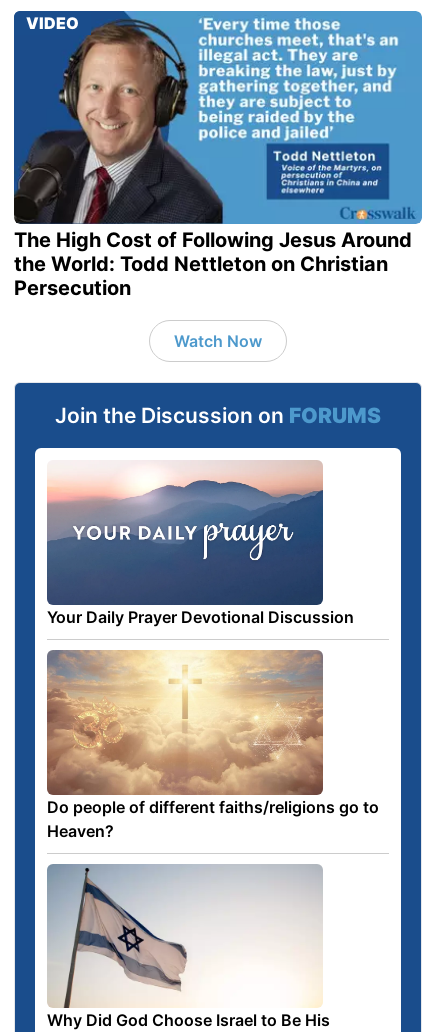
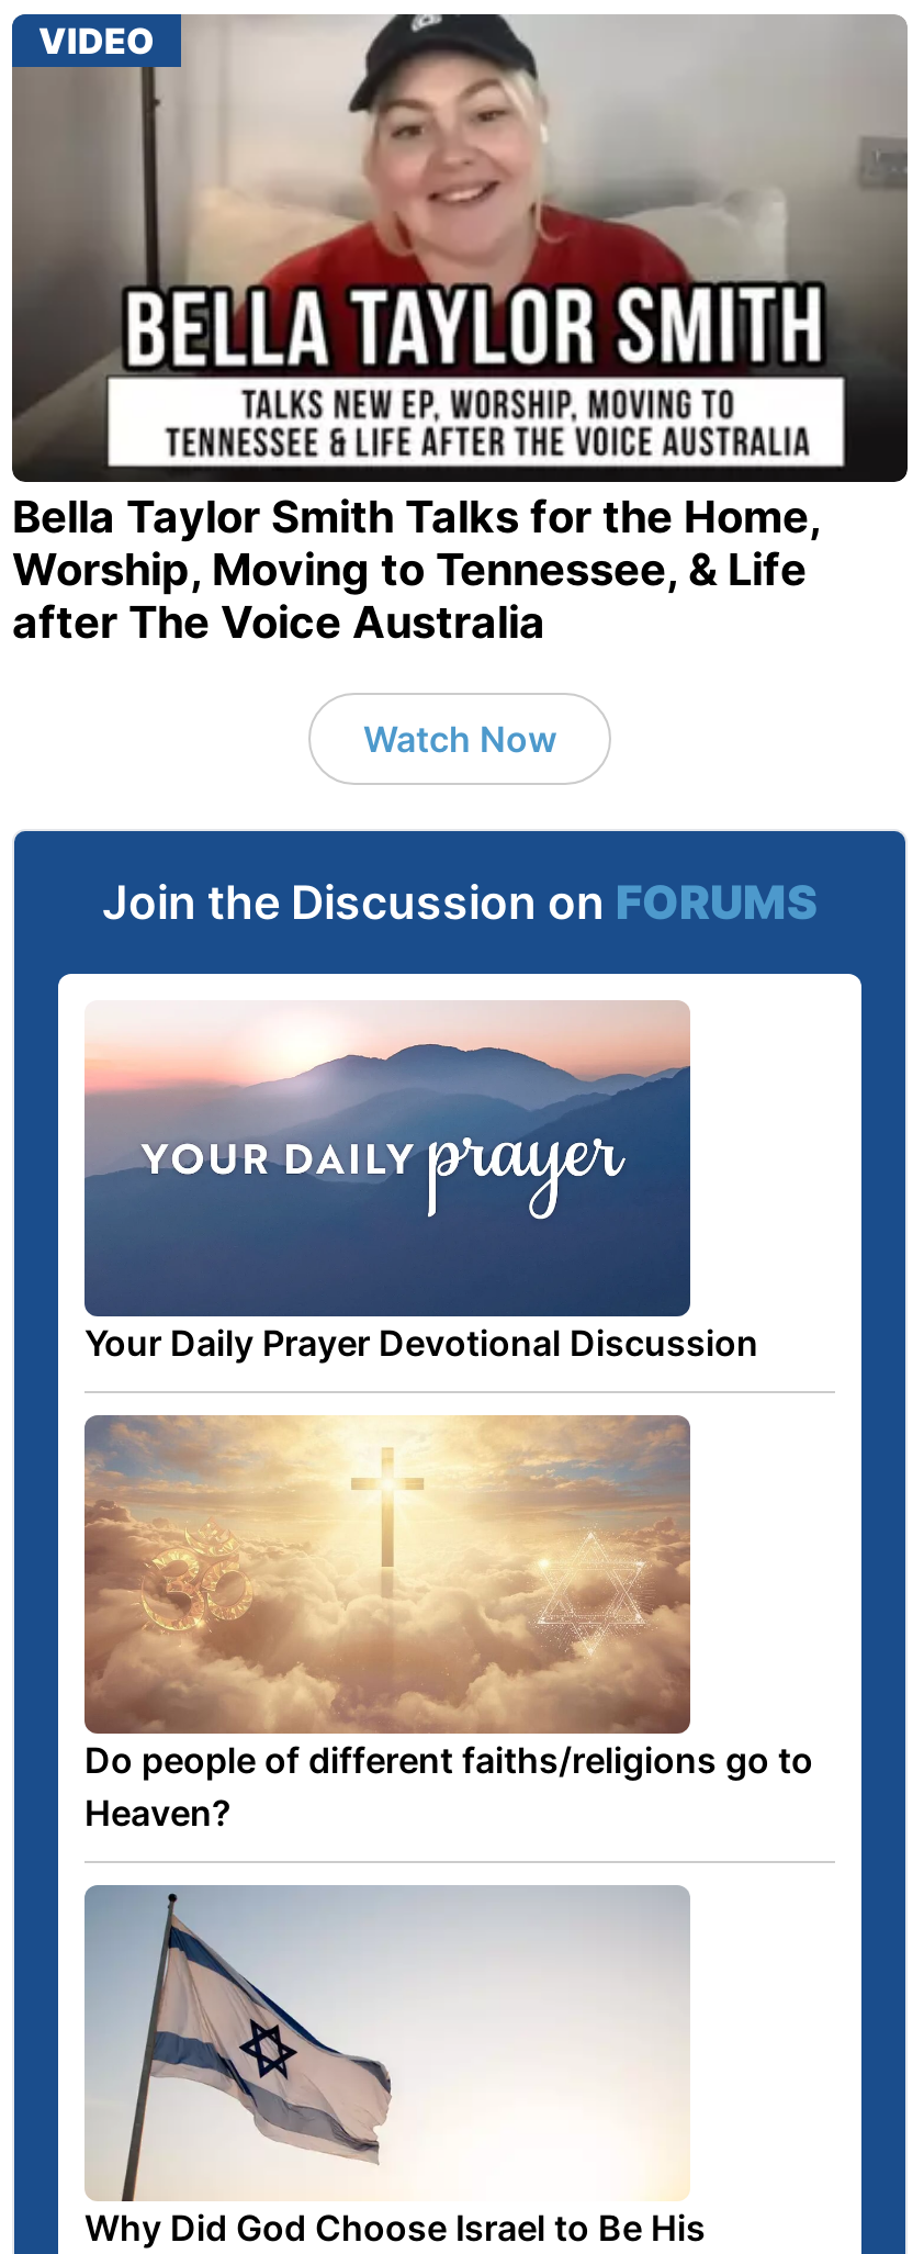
[13,10,423,300] [image] | The High Cost of Following Jesus Around | the World: Todd Nettleton on Christian | Persecution -> [10,12,910,648] [image] | Bella Taylor Smith Talks for the Home, | Worship, Moving to Tennessee, & Life | after The Voice Australia

